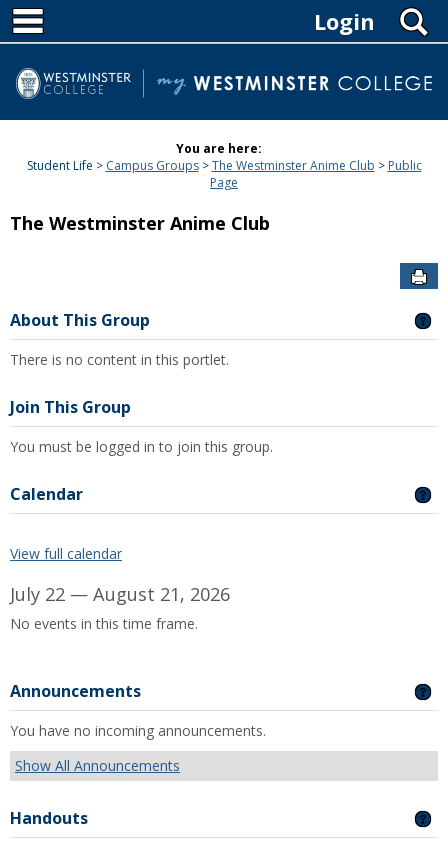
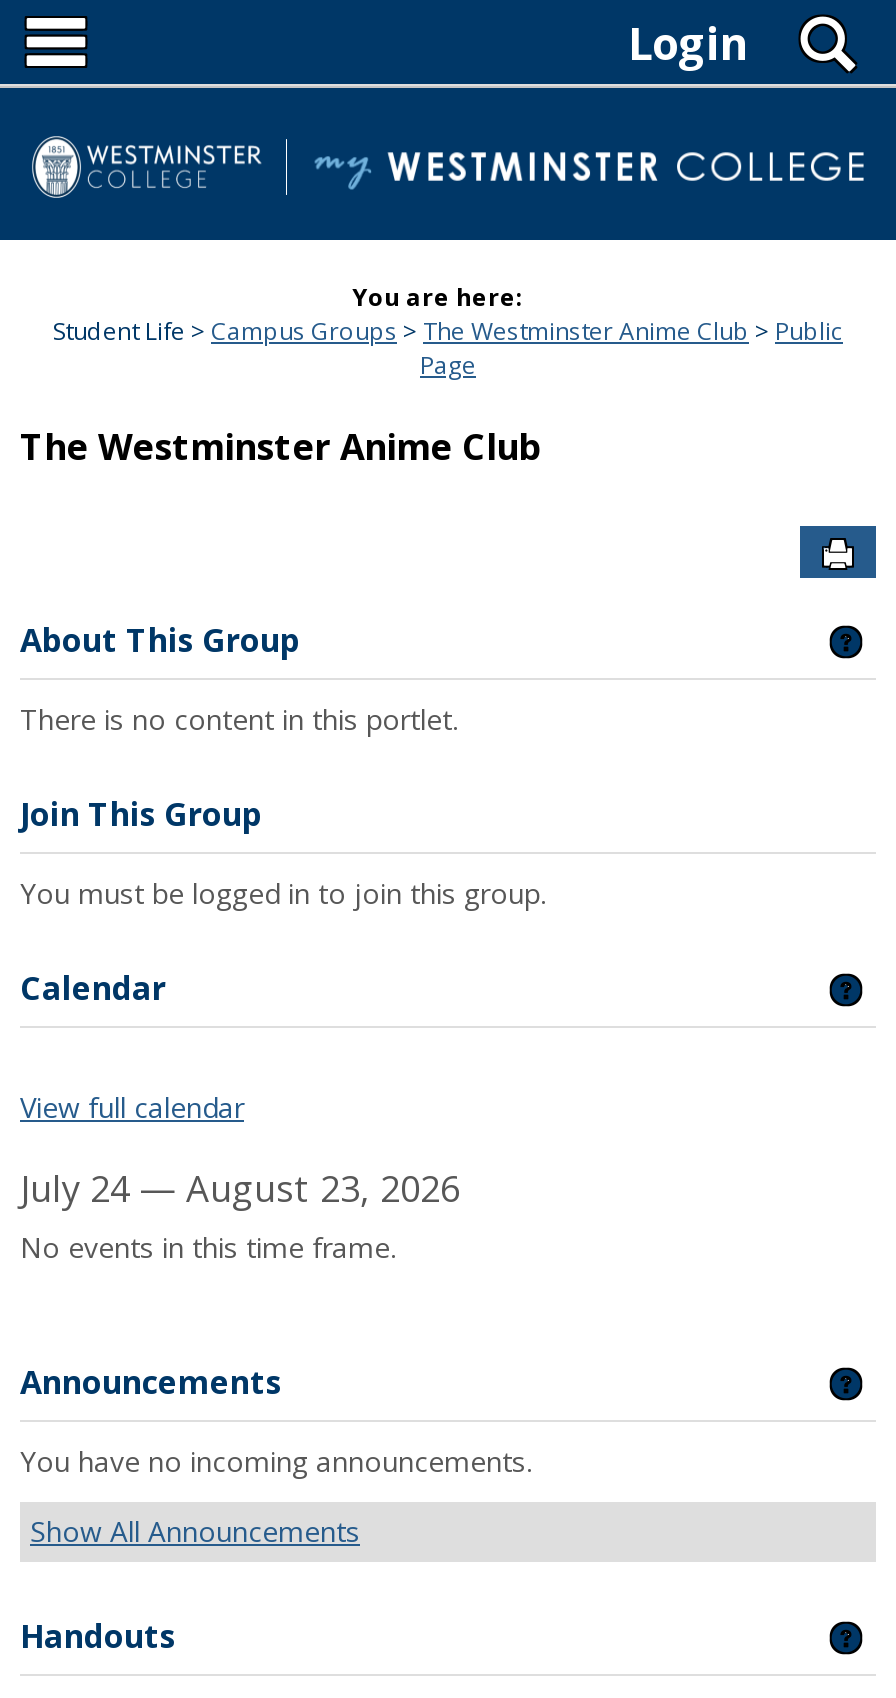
[10,582,230,606] July 22 — August 21, 2026 -> [20,1163,460,1211] July 24 — August 23, 2026

